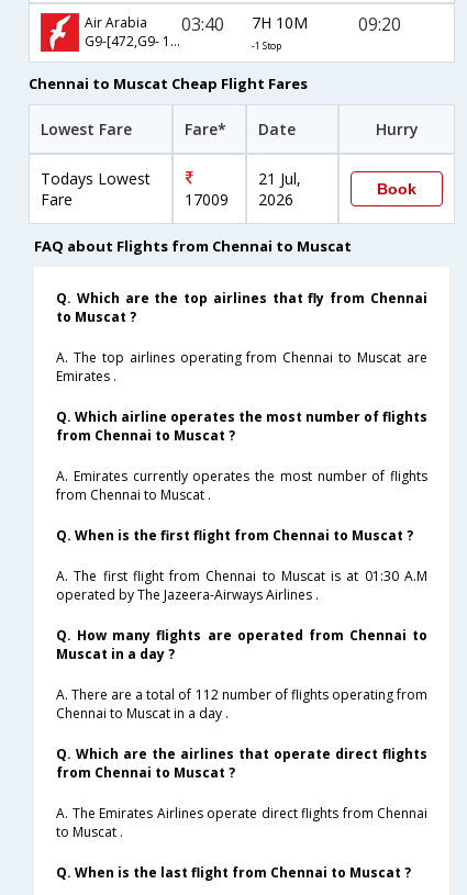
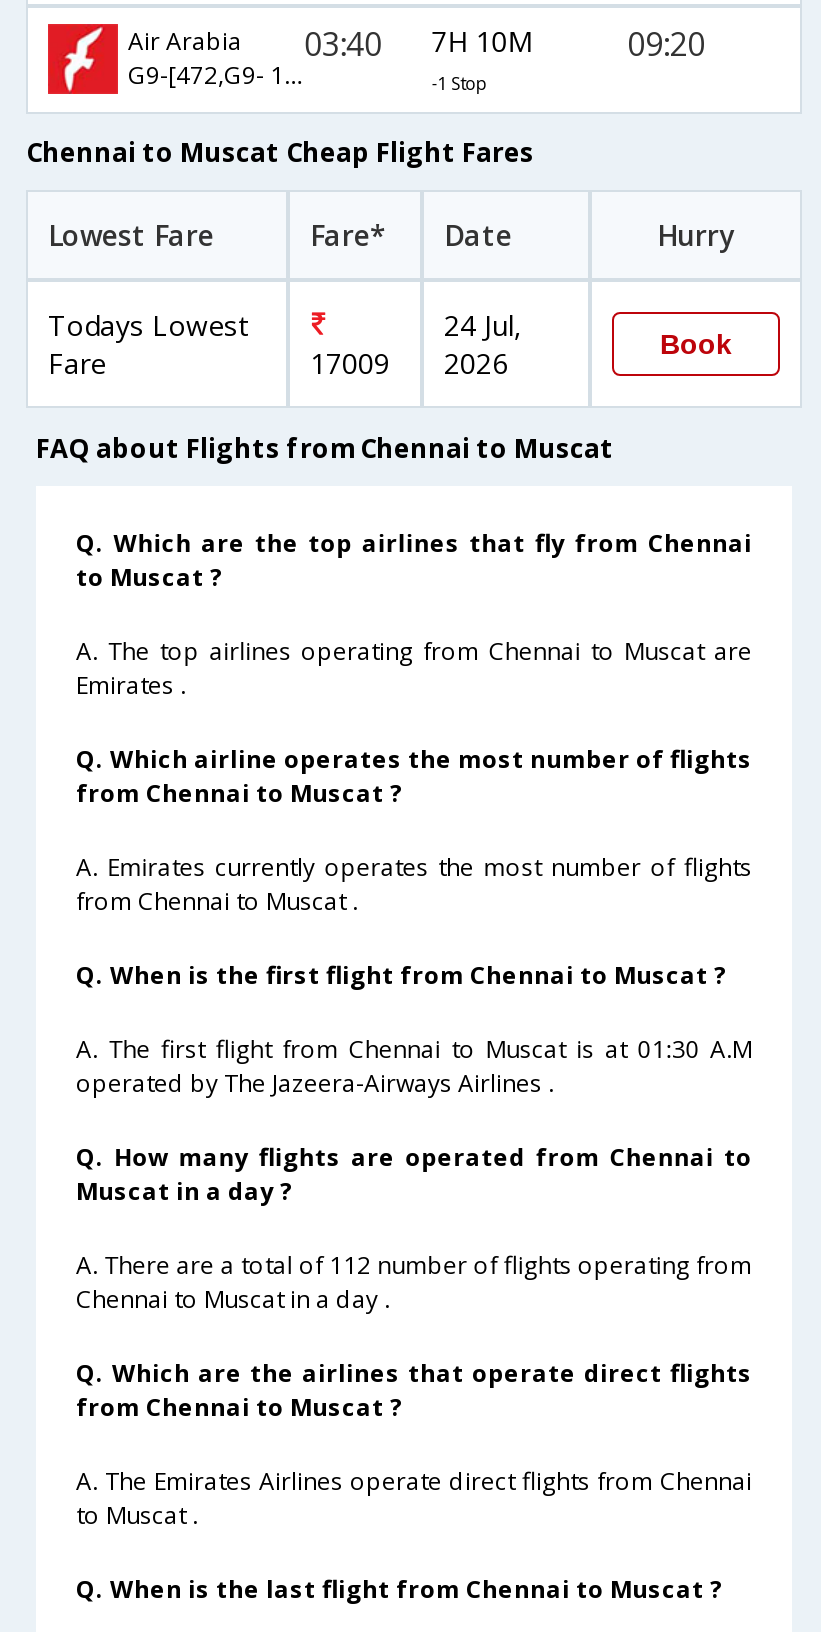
[258,169,301,189] 21 Jul, -> [444,307,522,345] 24 Jul,

